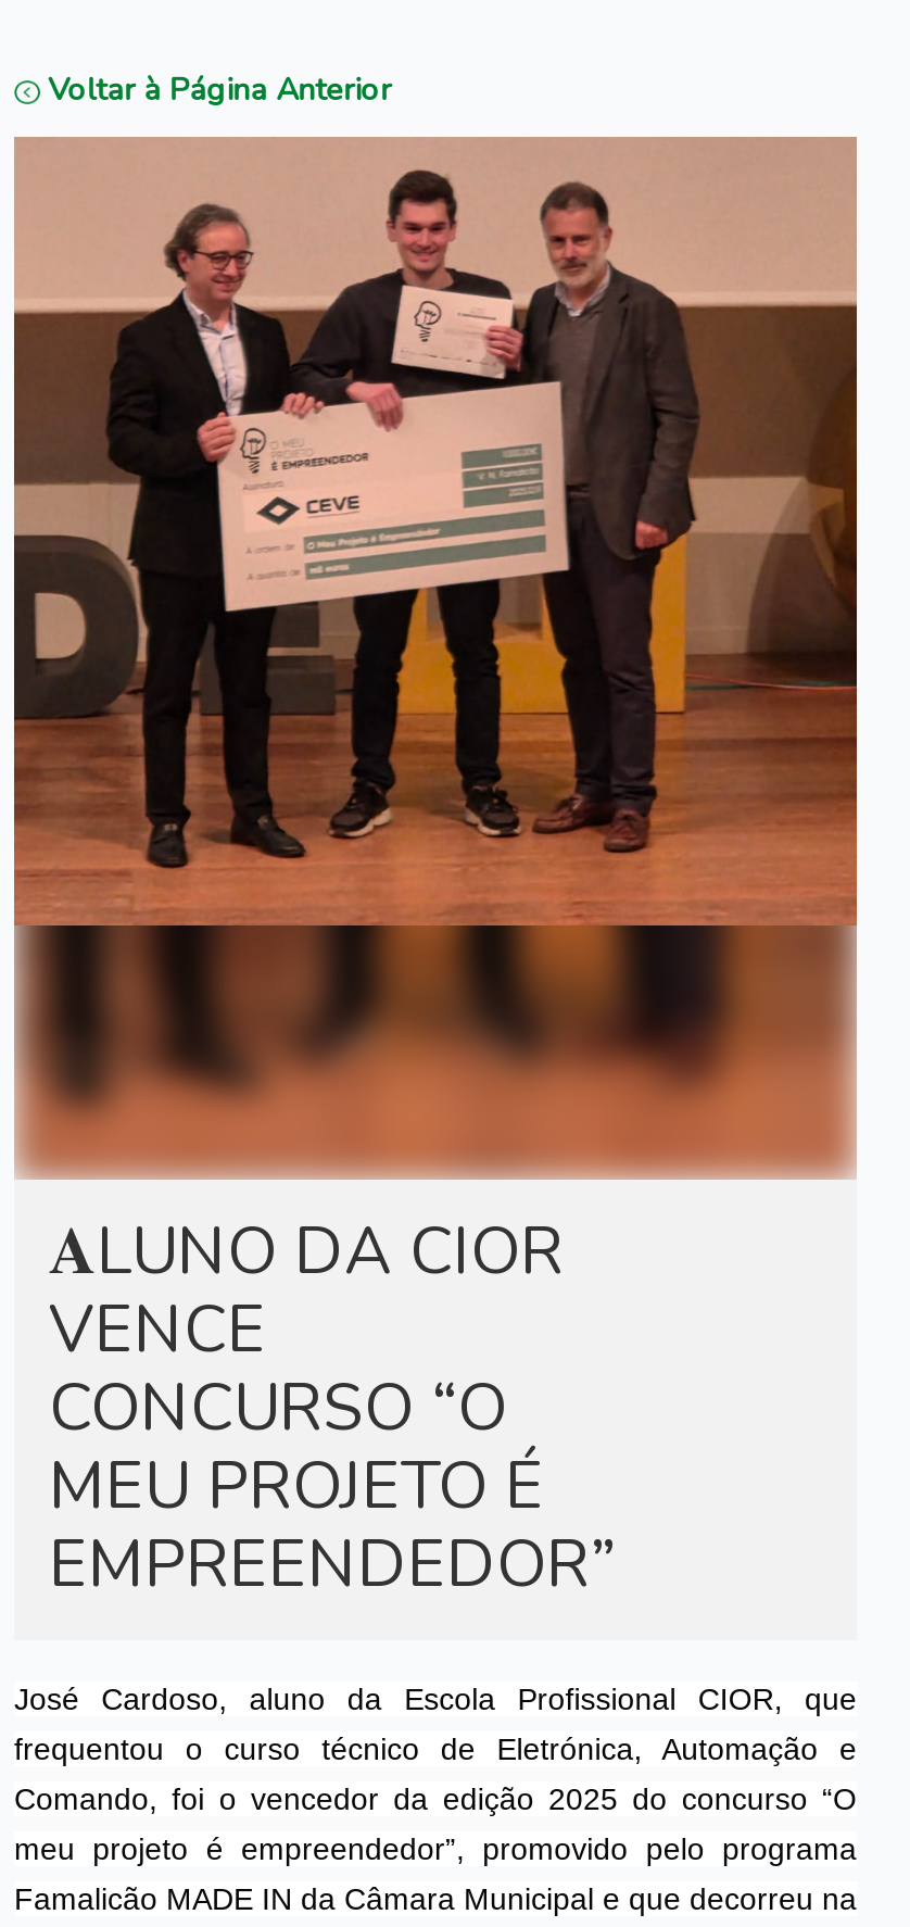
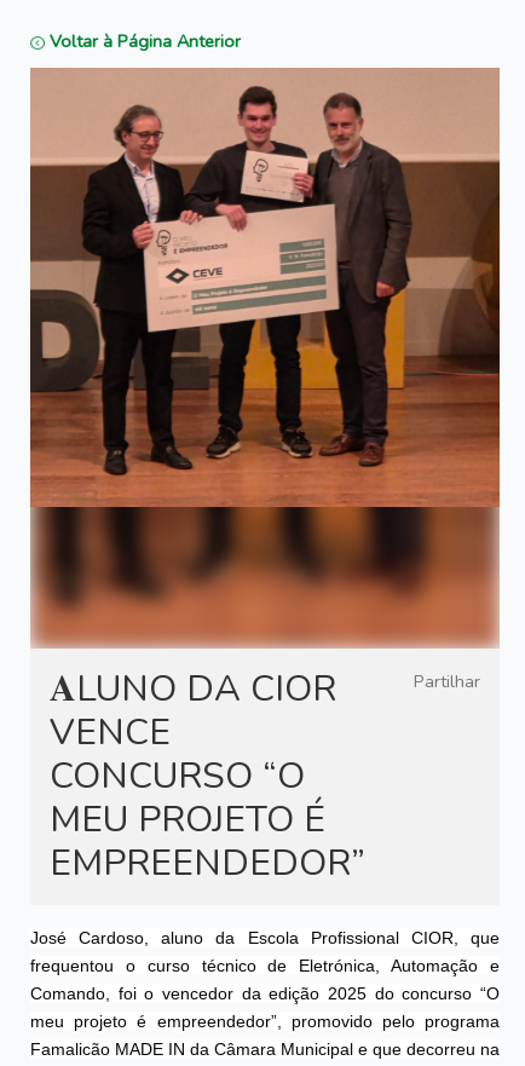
none -> [414,670,480,694] Partilhar

